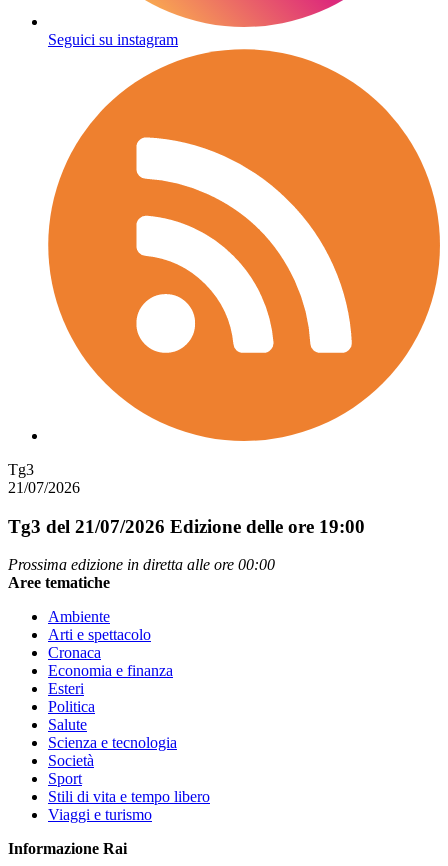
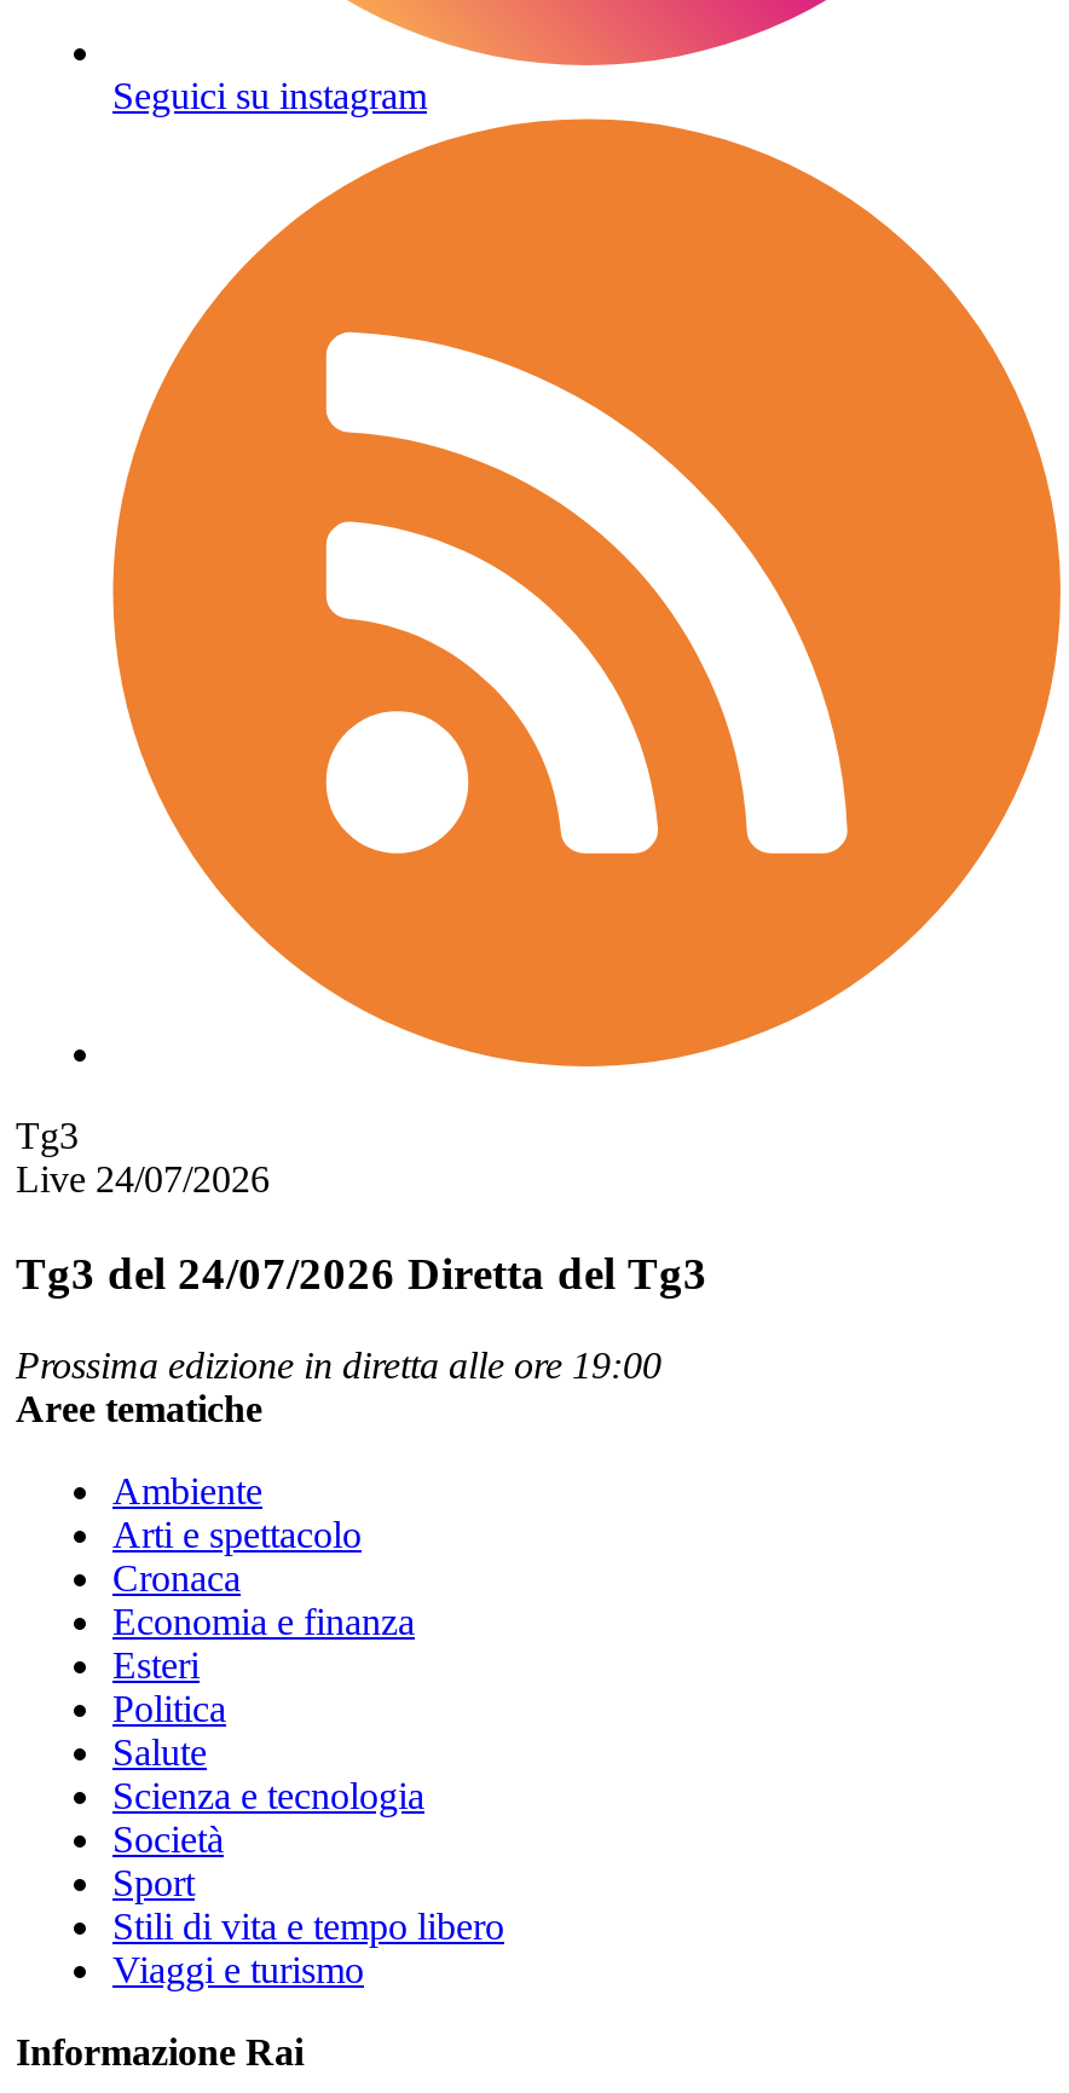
[8,479,80,496] 21/07/2026 -> [16,1158,270,1199] Live 24/07/2026
[8,516,365,537] Tg3 del 21/07/2026 Edizione delle ore 19:00 -> [16,1247,707,1298] Tg3 del 24/07/2026 Diretta del Tg3
[8,556,275,573] Prossima edizione in diretta alle ore 00:00 -> [16,1346,661,1387] Prossima edizione in diretta alle ore 19:00

